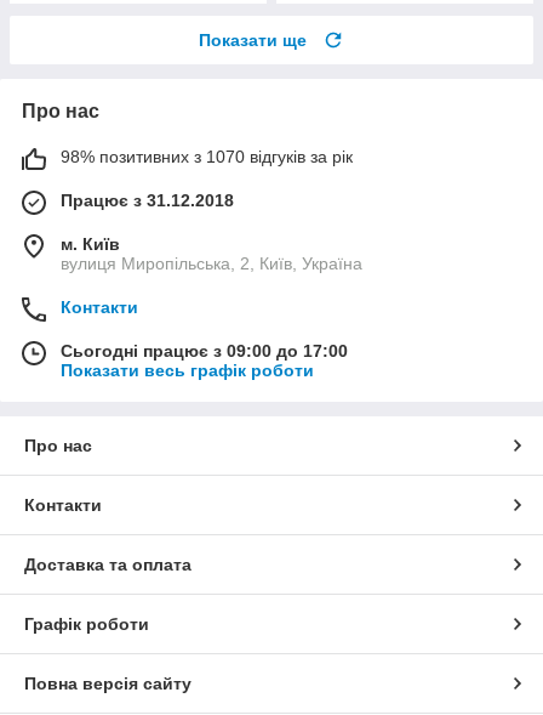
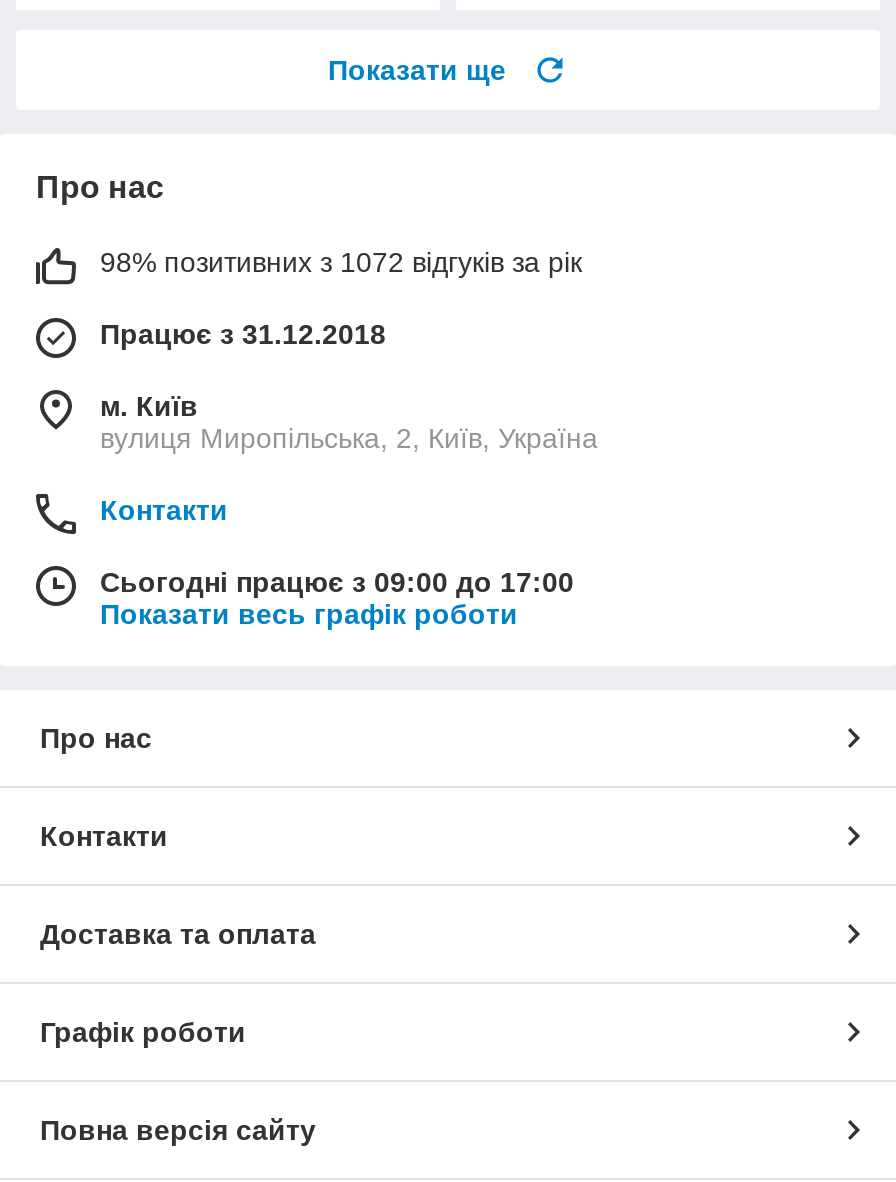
[61,147,353,166] 98% позитивних з 1070 відгуків за рік -> [100,246,582,278] 98% позитивних з 1072 відгуків за рік

